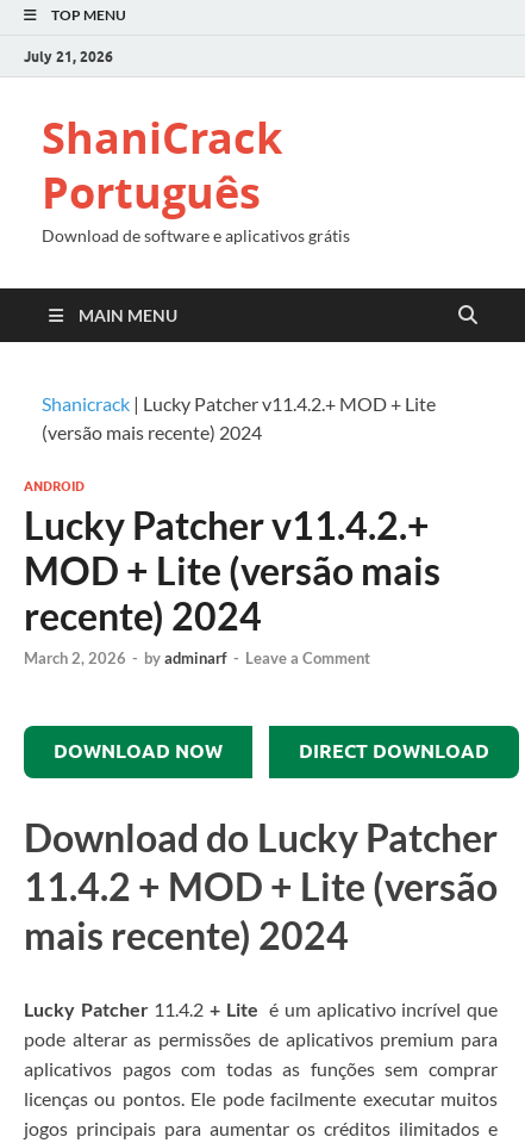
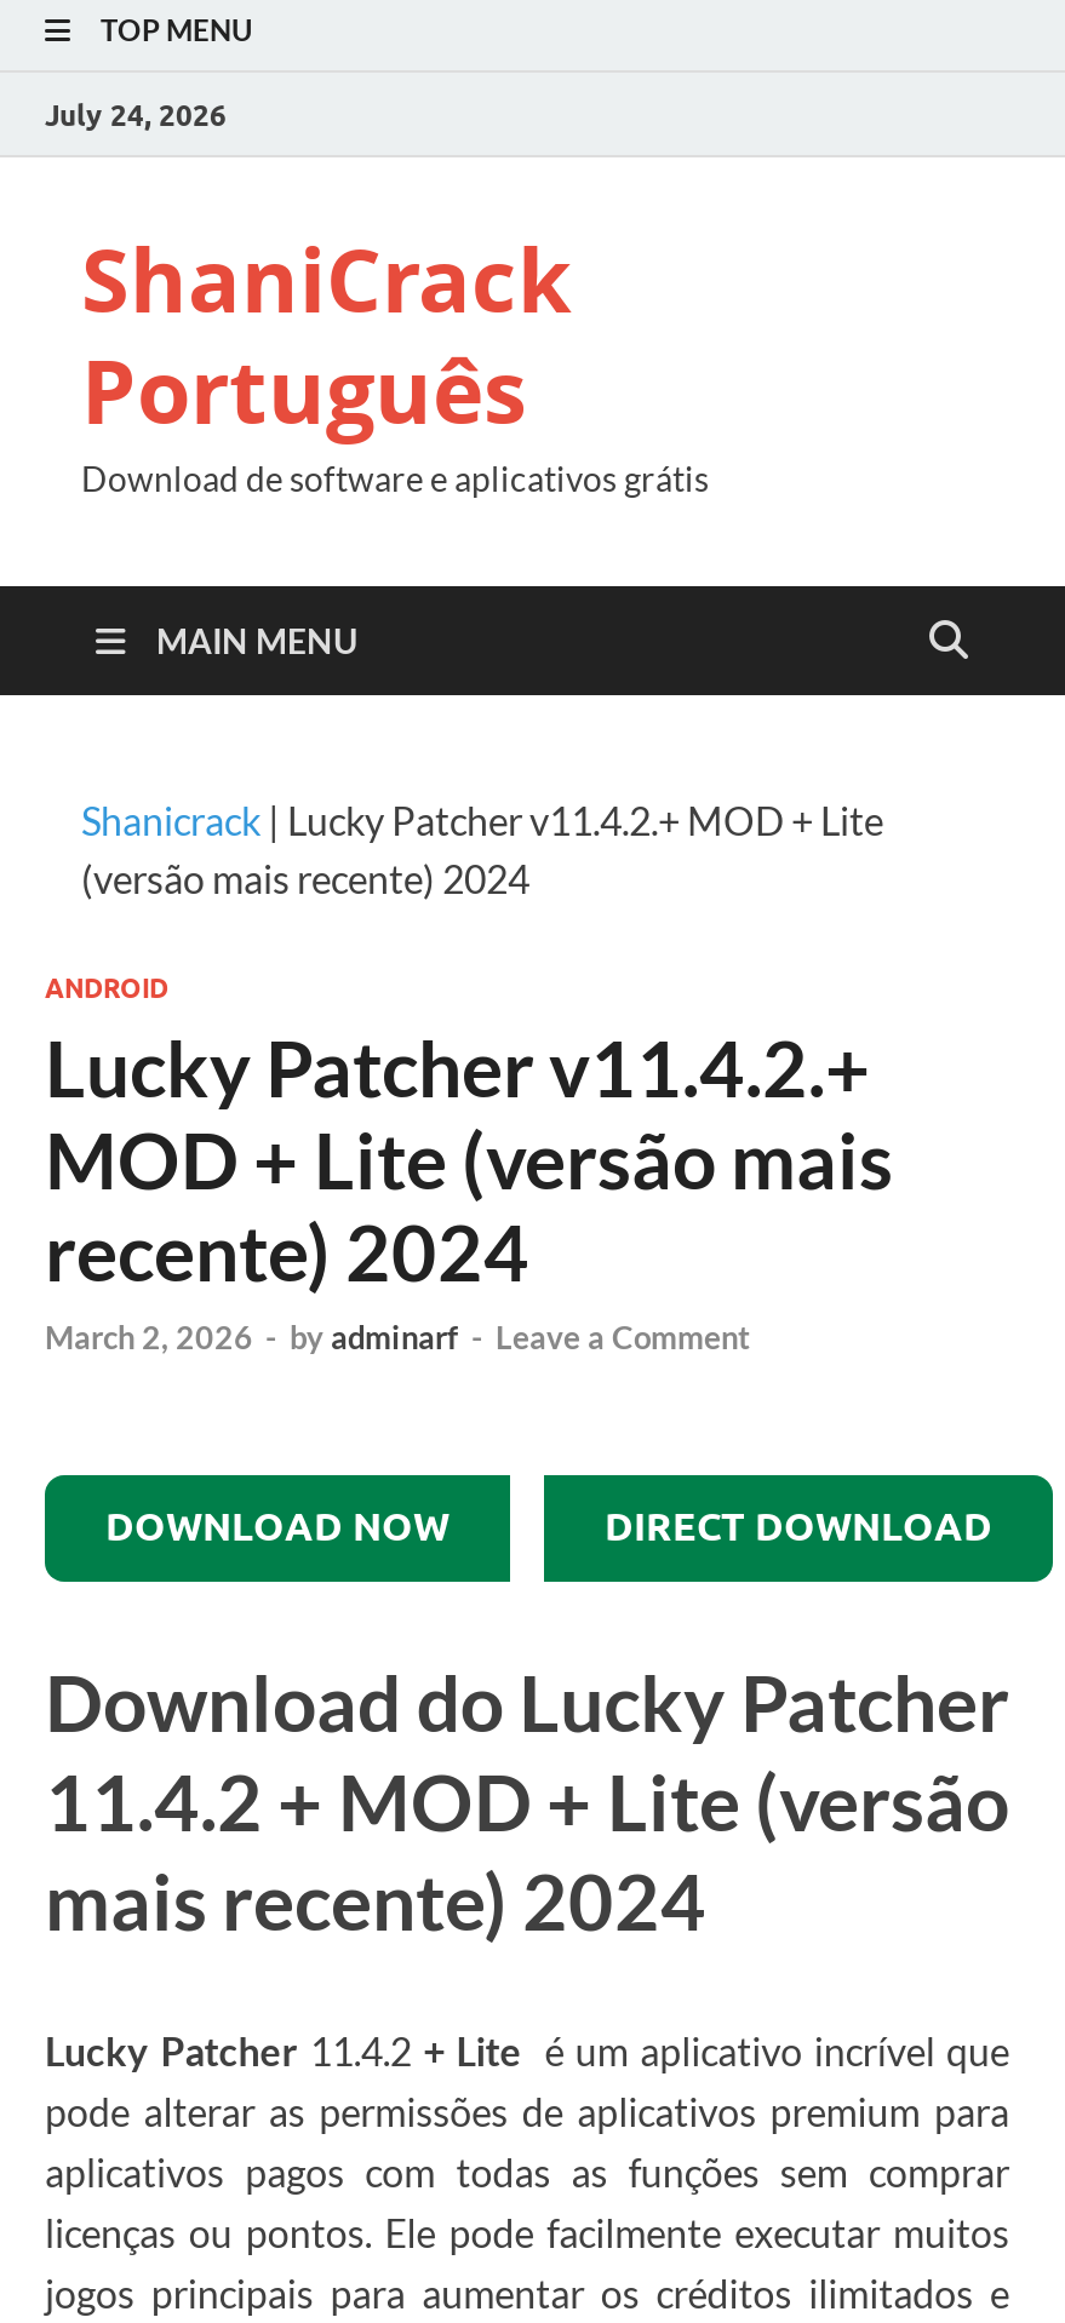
[24,47,113,65] July 21, 2026 -> [45,96,227,132] July 24, 2026

